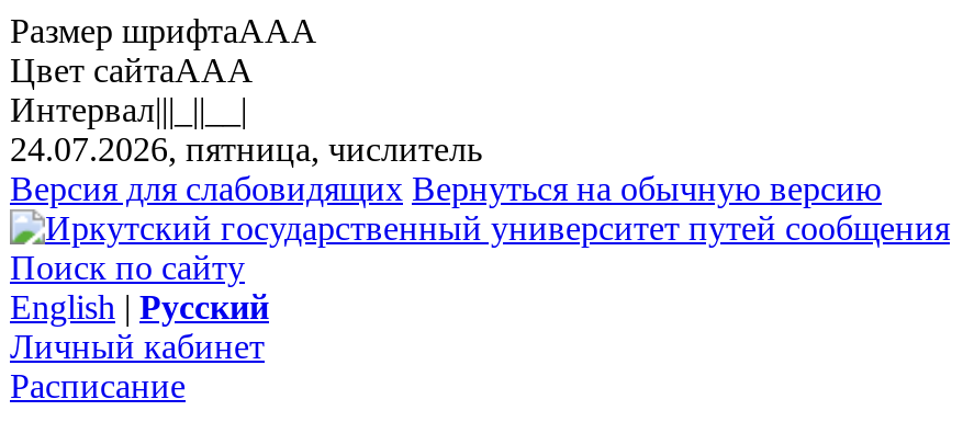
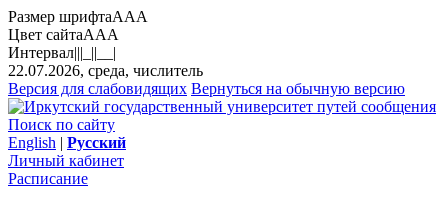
[10,130,482,168] 24.07.2026, пятница, числитель -> [8,62,203,79] 22.07.2026, среда, числитель

